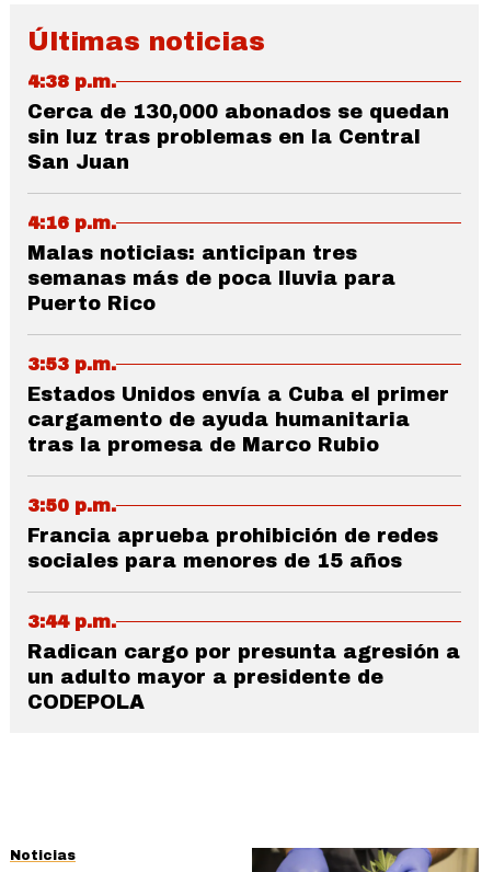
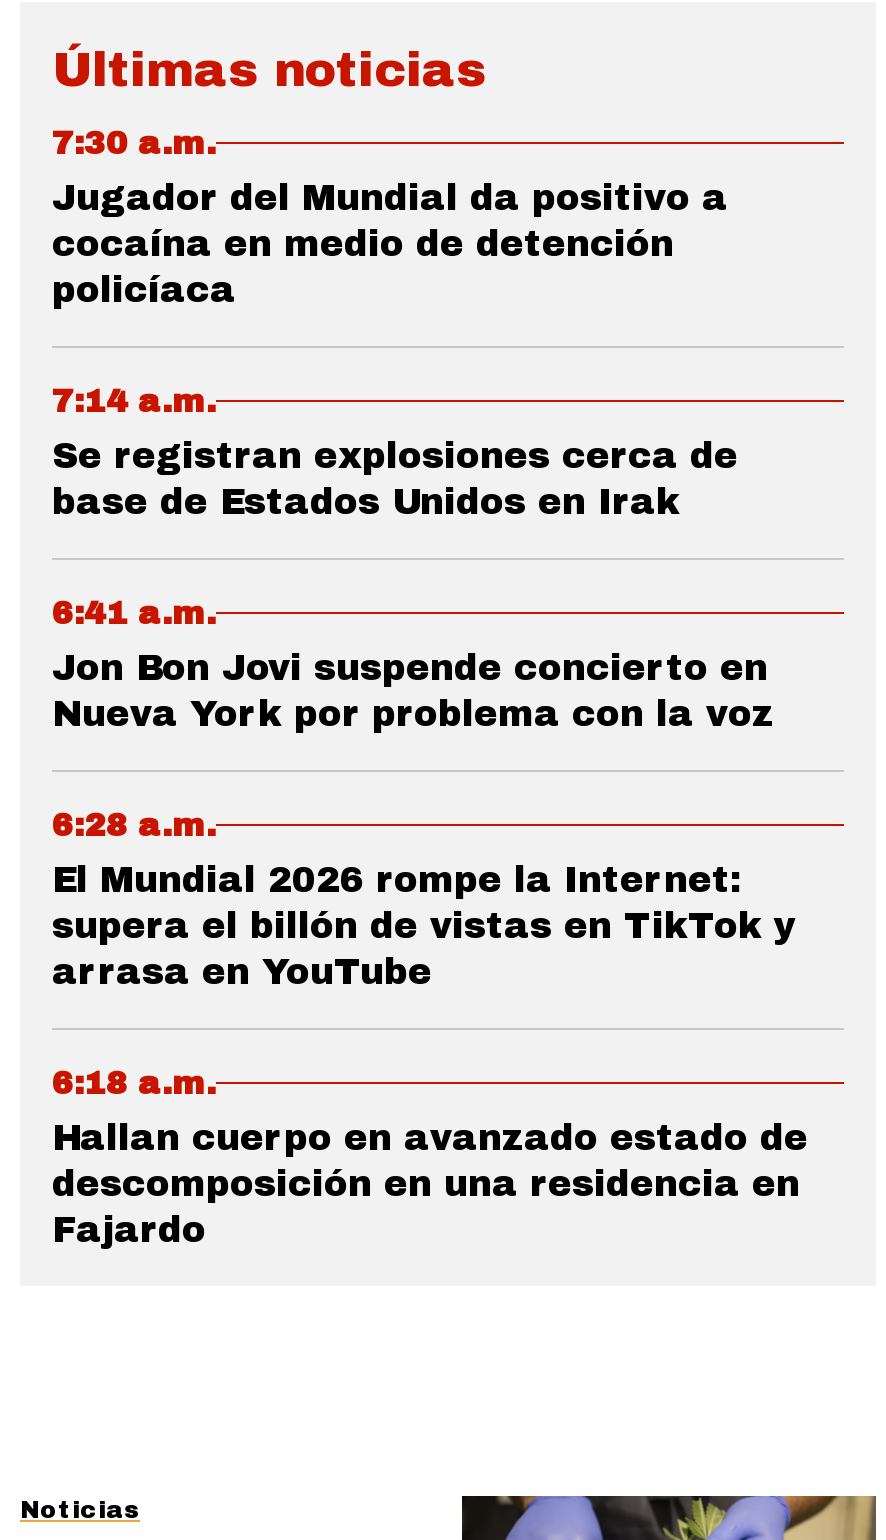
[27,72,449,173] 4:38 p.m. | Cerca de 130,000 abonados se quedan | sin luz tras problemas en la Central | San Juan -> [52,126,728,310] 7:30 a.m. | Jugador del Mundial da positivo a | cocaína en medio de detención | policíaca
[27,214,395,314] 4:16 p.m. | Malas noticias: anticipan tres | semanas más de poca lluvia para | Puerto Rico -> [52,384,738,522] 7:14 a.m. | Se registran explosiones cerca de | base de Estados Unidos en Irak
[27,355,449,456] 3:53 p.m. | Estados Unidos envía a Cuba el primer | cargamento de ayuda humanitaria | tras la promesa de Marco Rubio -> [52,596,774,734] 6:41 a.m. | Jon Bon Jovi suspende concierto en | Nueva York por problema con la voz
[27,496,438,572] 3:50 p.m. | Francia aprueba prohibición de redes | sociales para menores de 15 años -> [52,808,796,992] 6:28 a.m. | El Mundial 2026 rompe la Internet: | supera el billón de vistas en TikTok y | arrasa en YouTube
[27,612,460,713] 3:44 p.m. | Radican cargo por presunta agresión a | un adulto mayor a presidente de | CODEPOLA -> [52,1066,808,1250] 6:18 a.m. | Hallan cuerpo en avanzado estado de | descomposición en una residencia en | Fajardo

